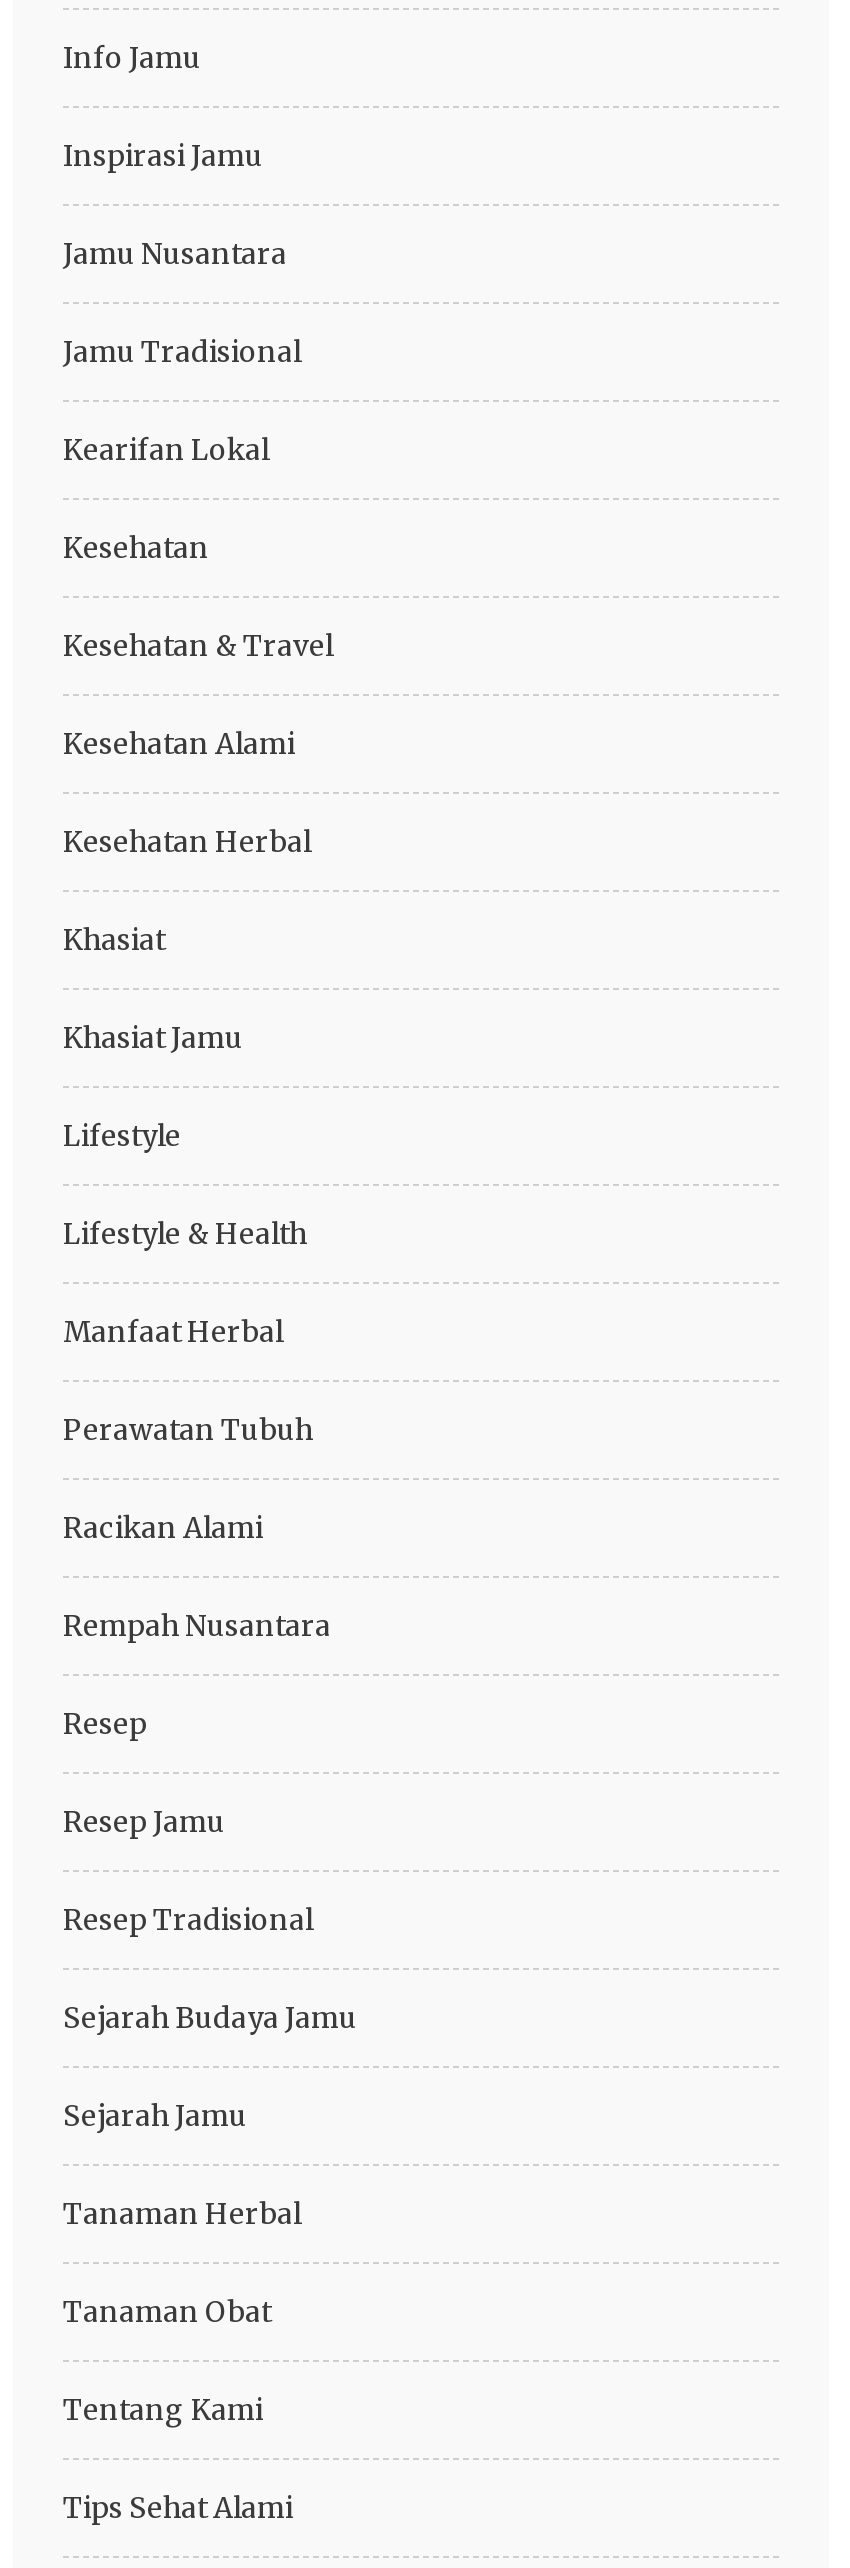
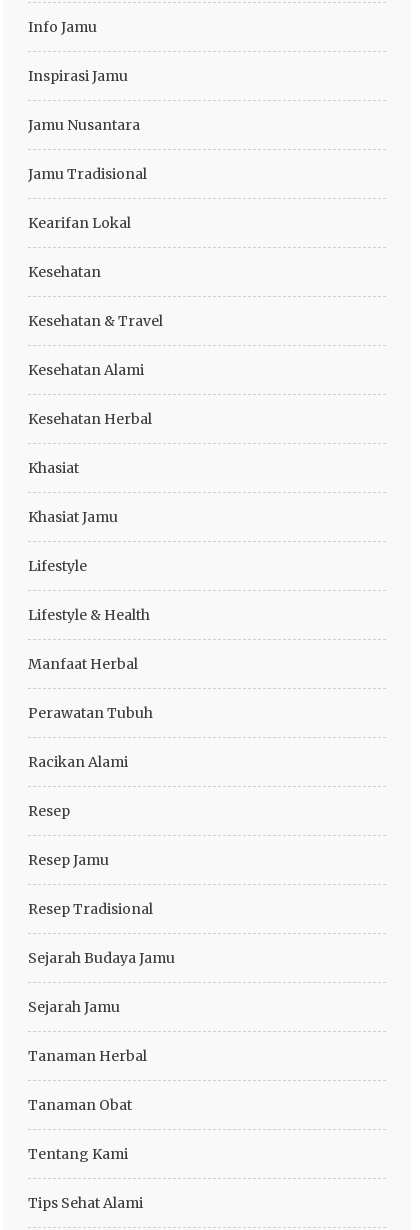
[63,1608,331,1644] Rempah Nusantara -> none

